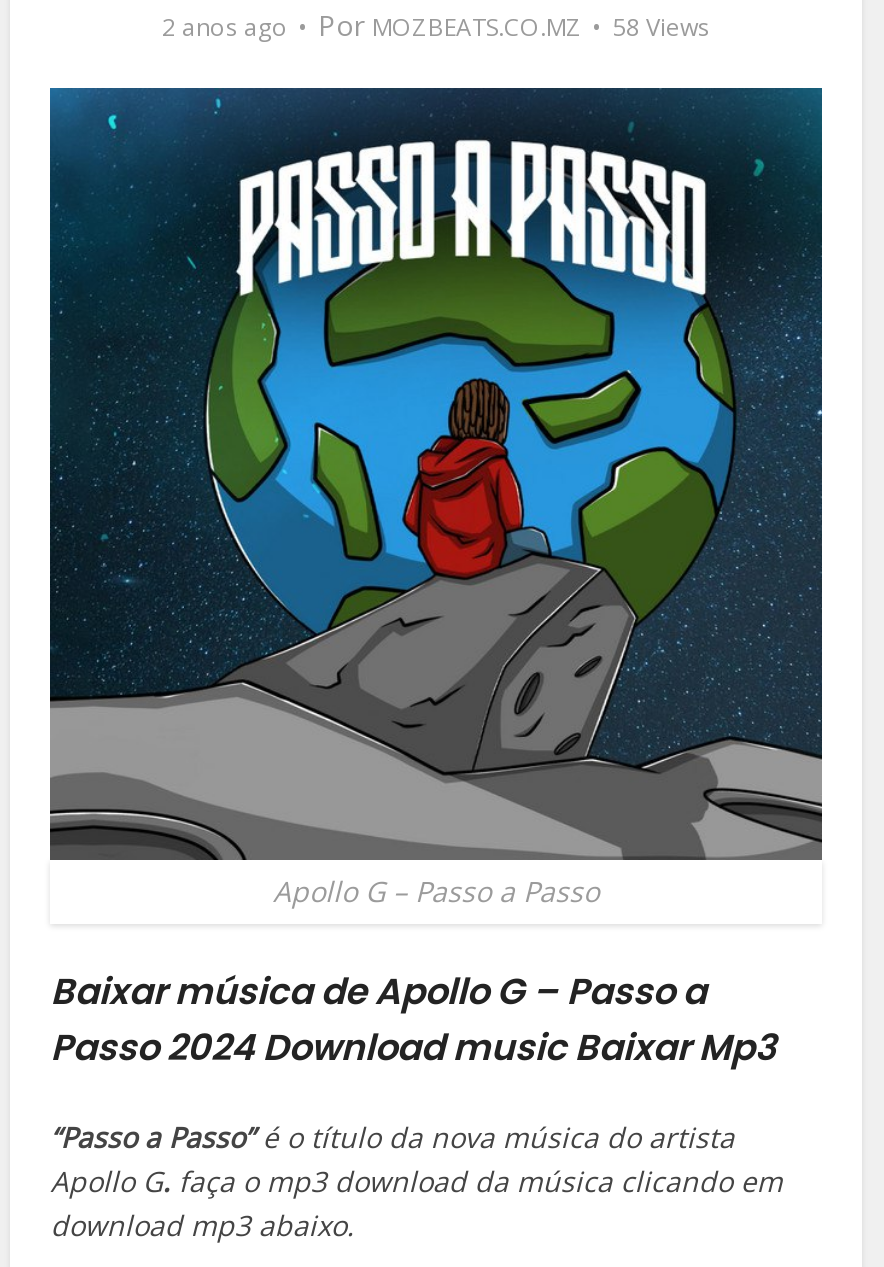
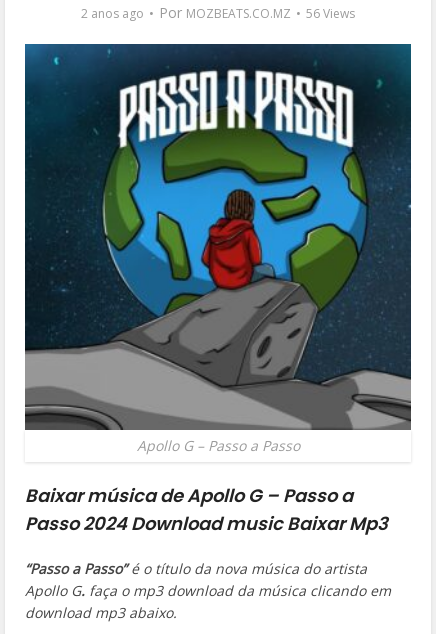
[162,7,710,45] 2 anos ago Por MOZBEATS.CO.MZ 58 Views -> [81,3,355,22] 2 anos ago Por MOZBEATS.CO.MZ 56 Views

